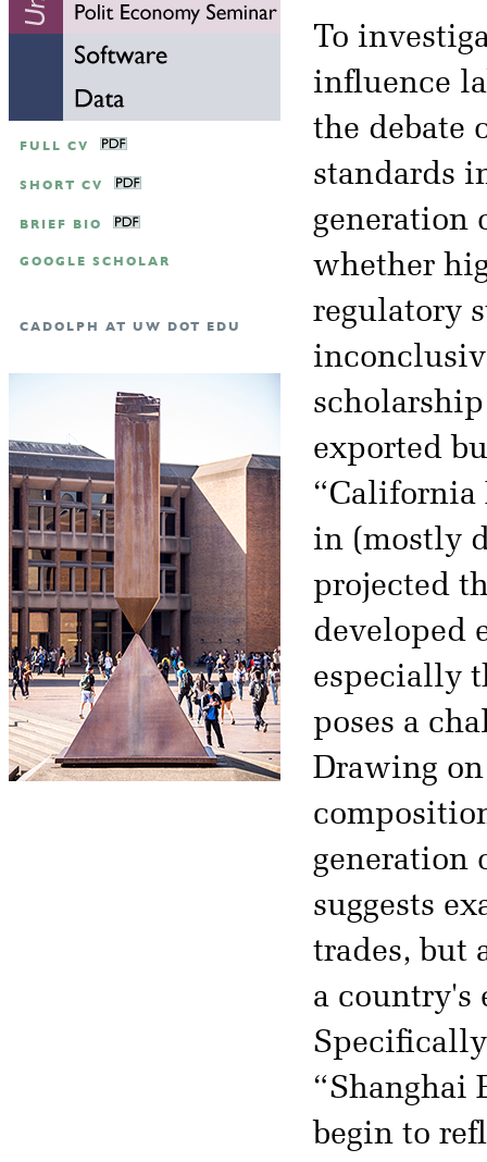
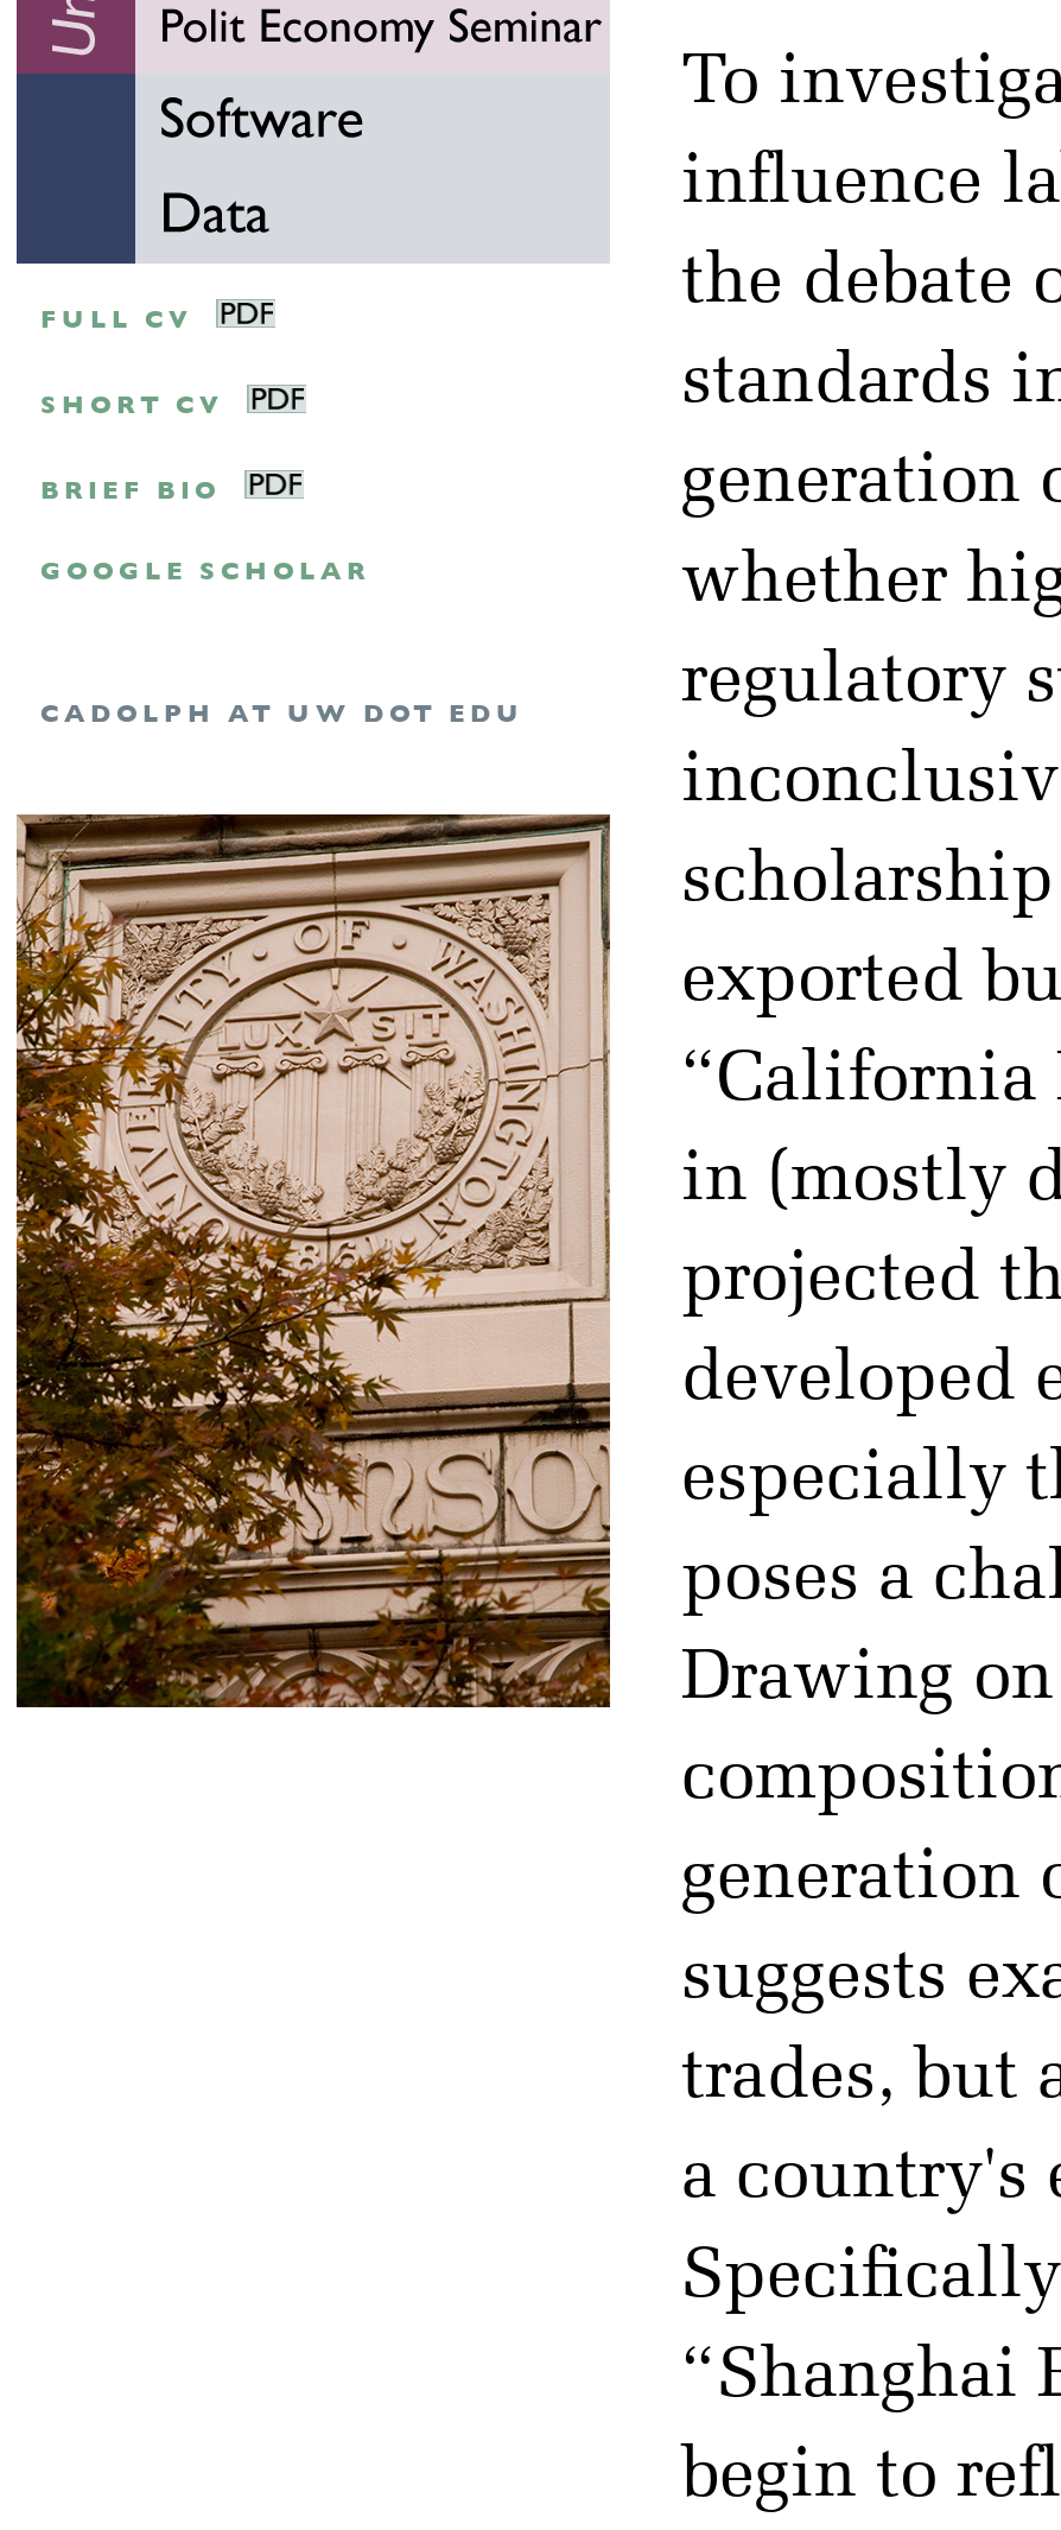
[8,373,282,782] [image] -> [14,812,612,1710] [image]

